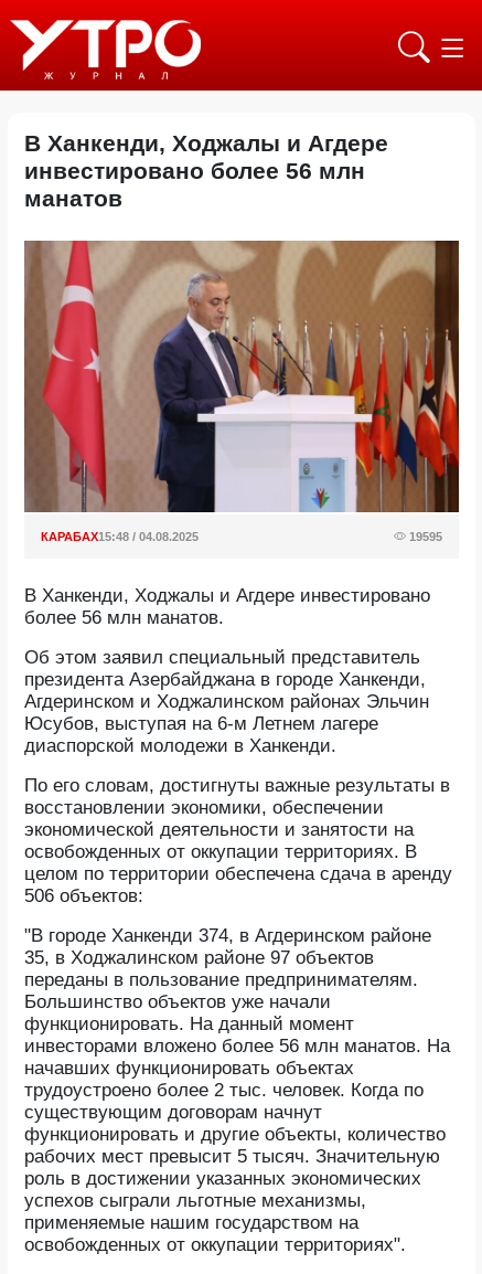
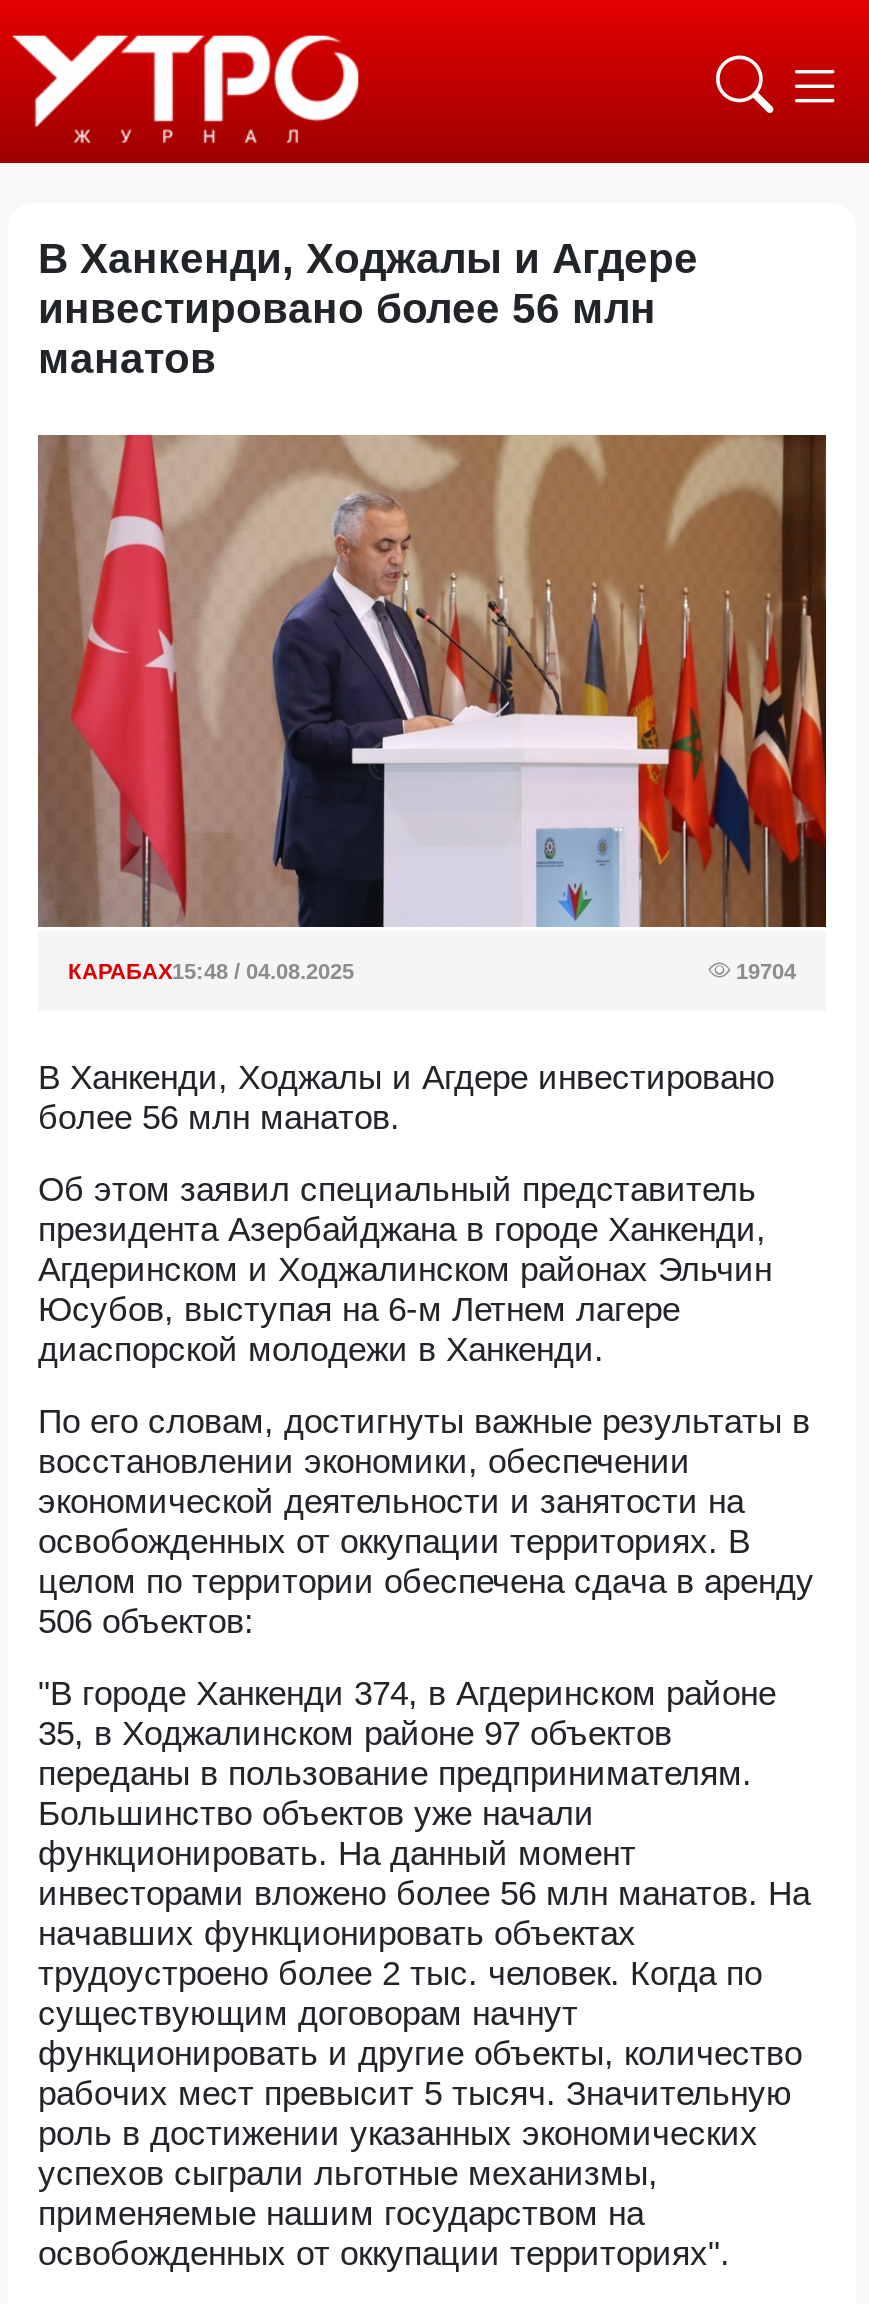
[409,530,442,543] 19595 -> [736,959,796,983] 19704

